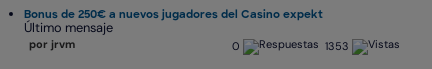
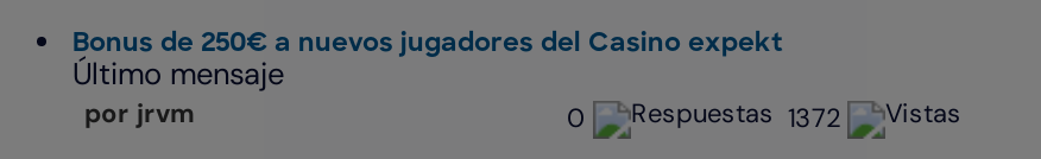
[319,39,352,53] 1353 -> [774,100,847,134] 1372

